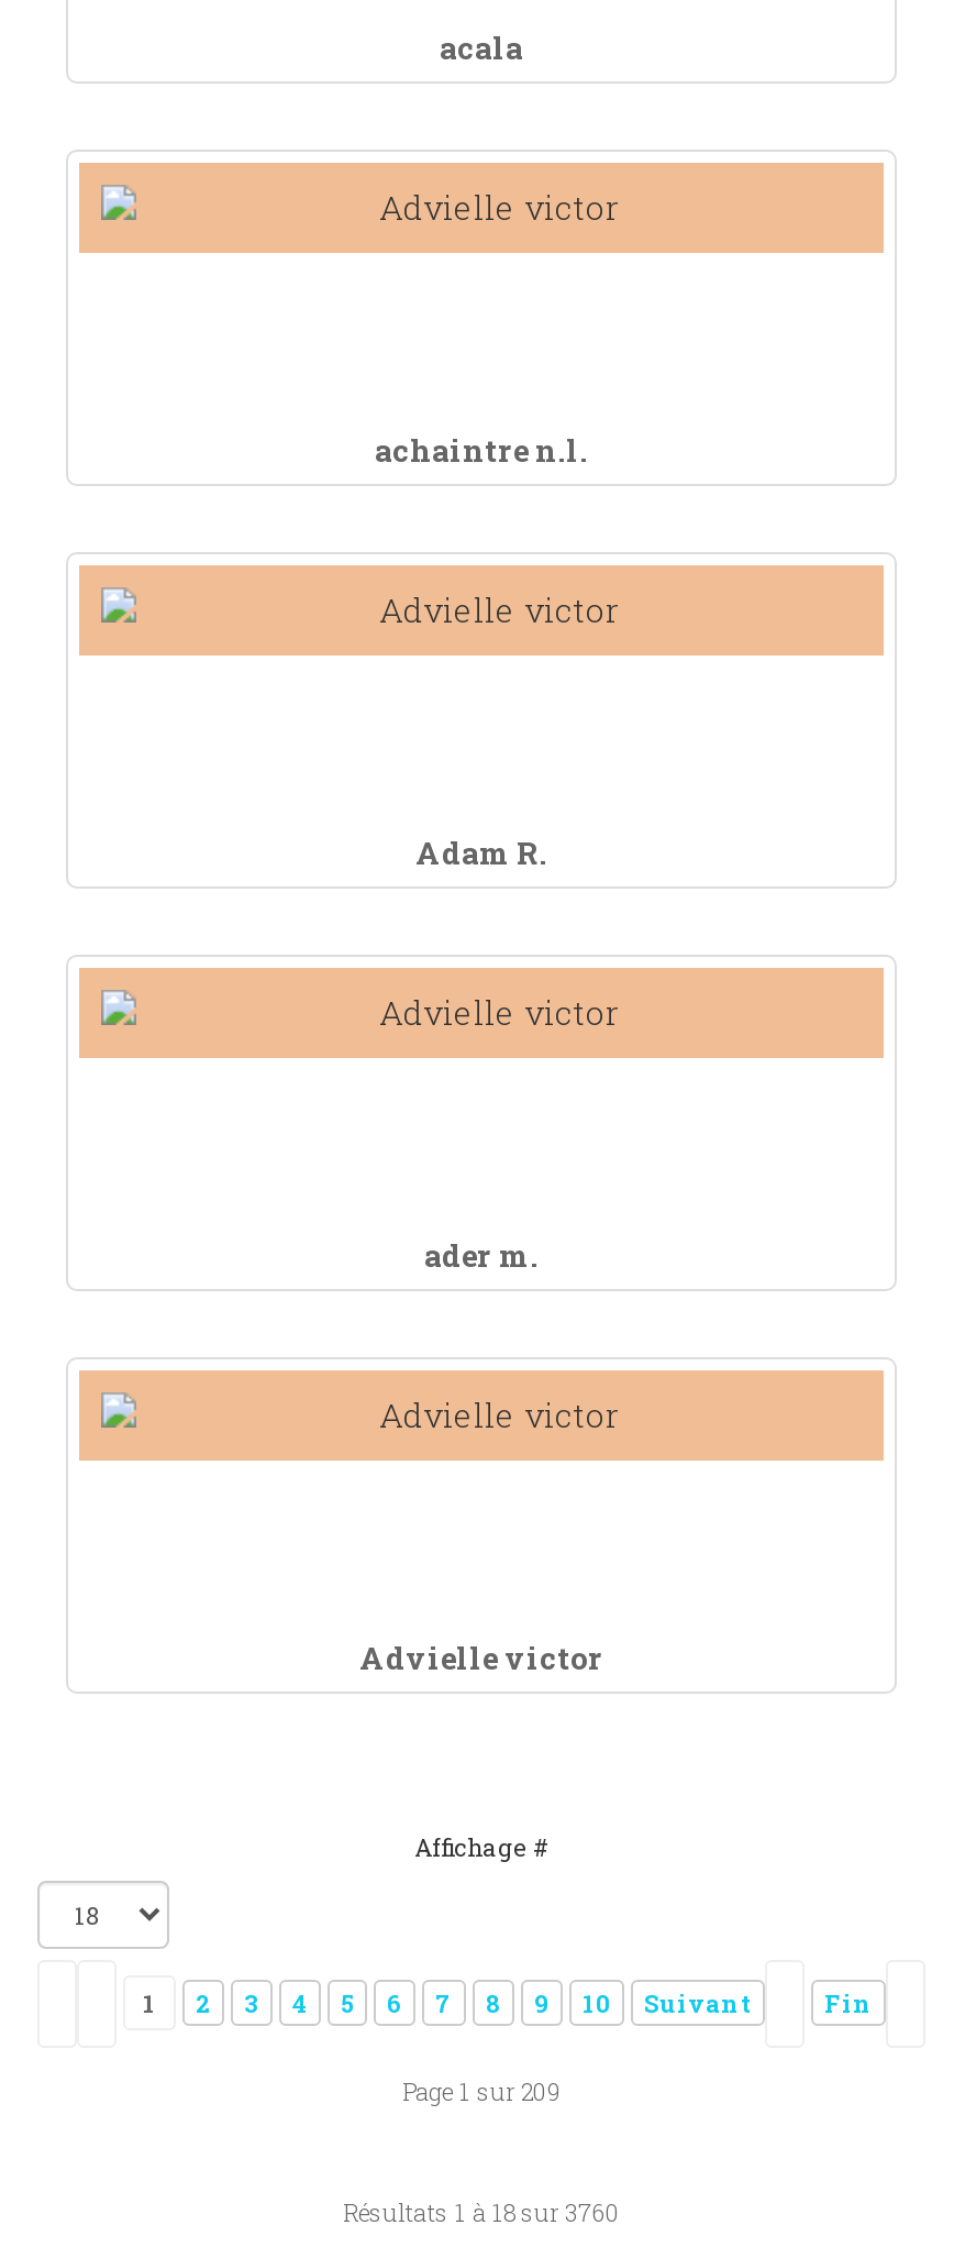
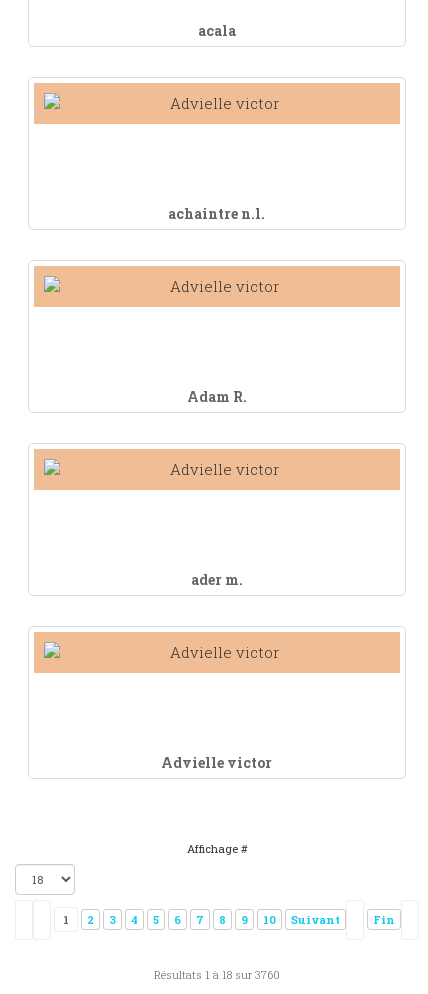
[402,2073,561,2106] Page 1 sur 209 -> none

